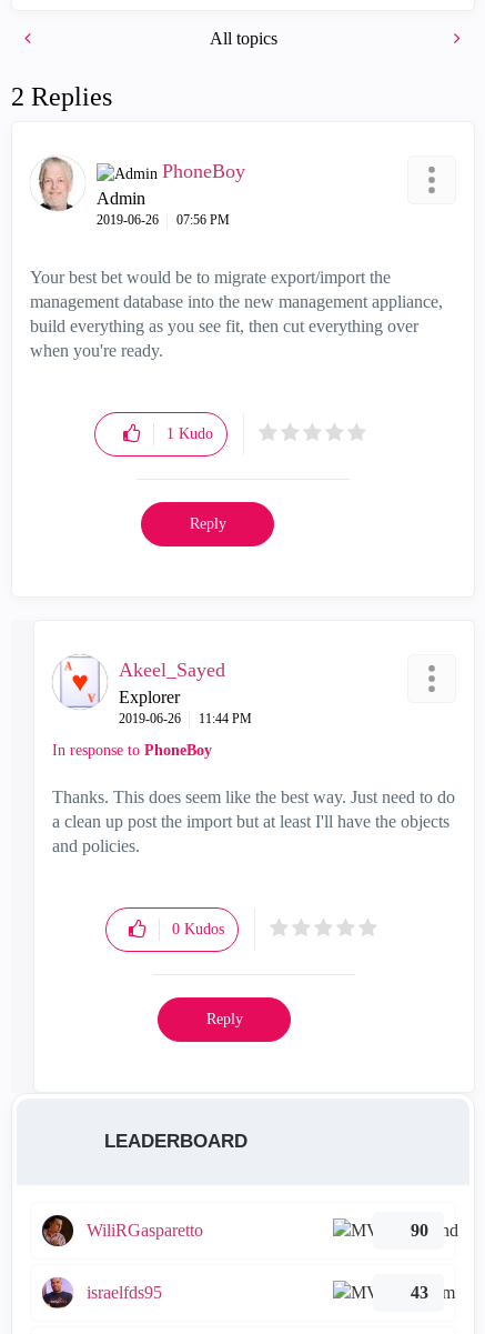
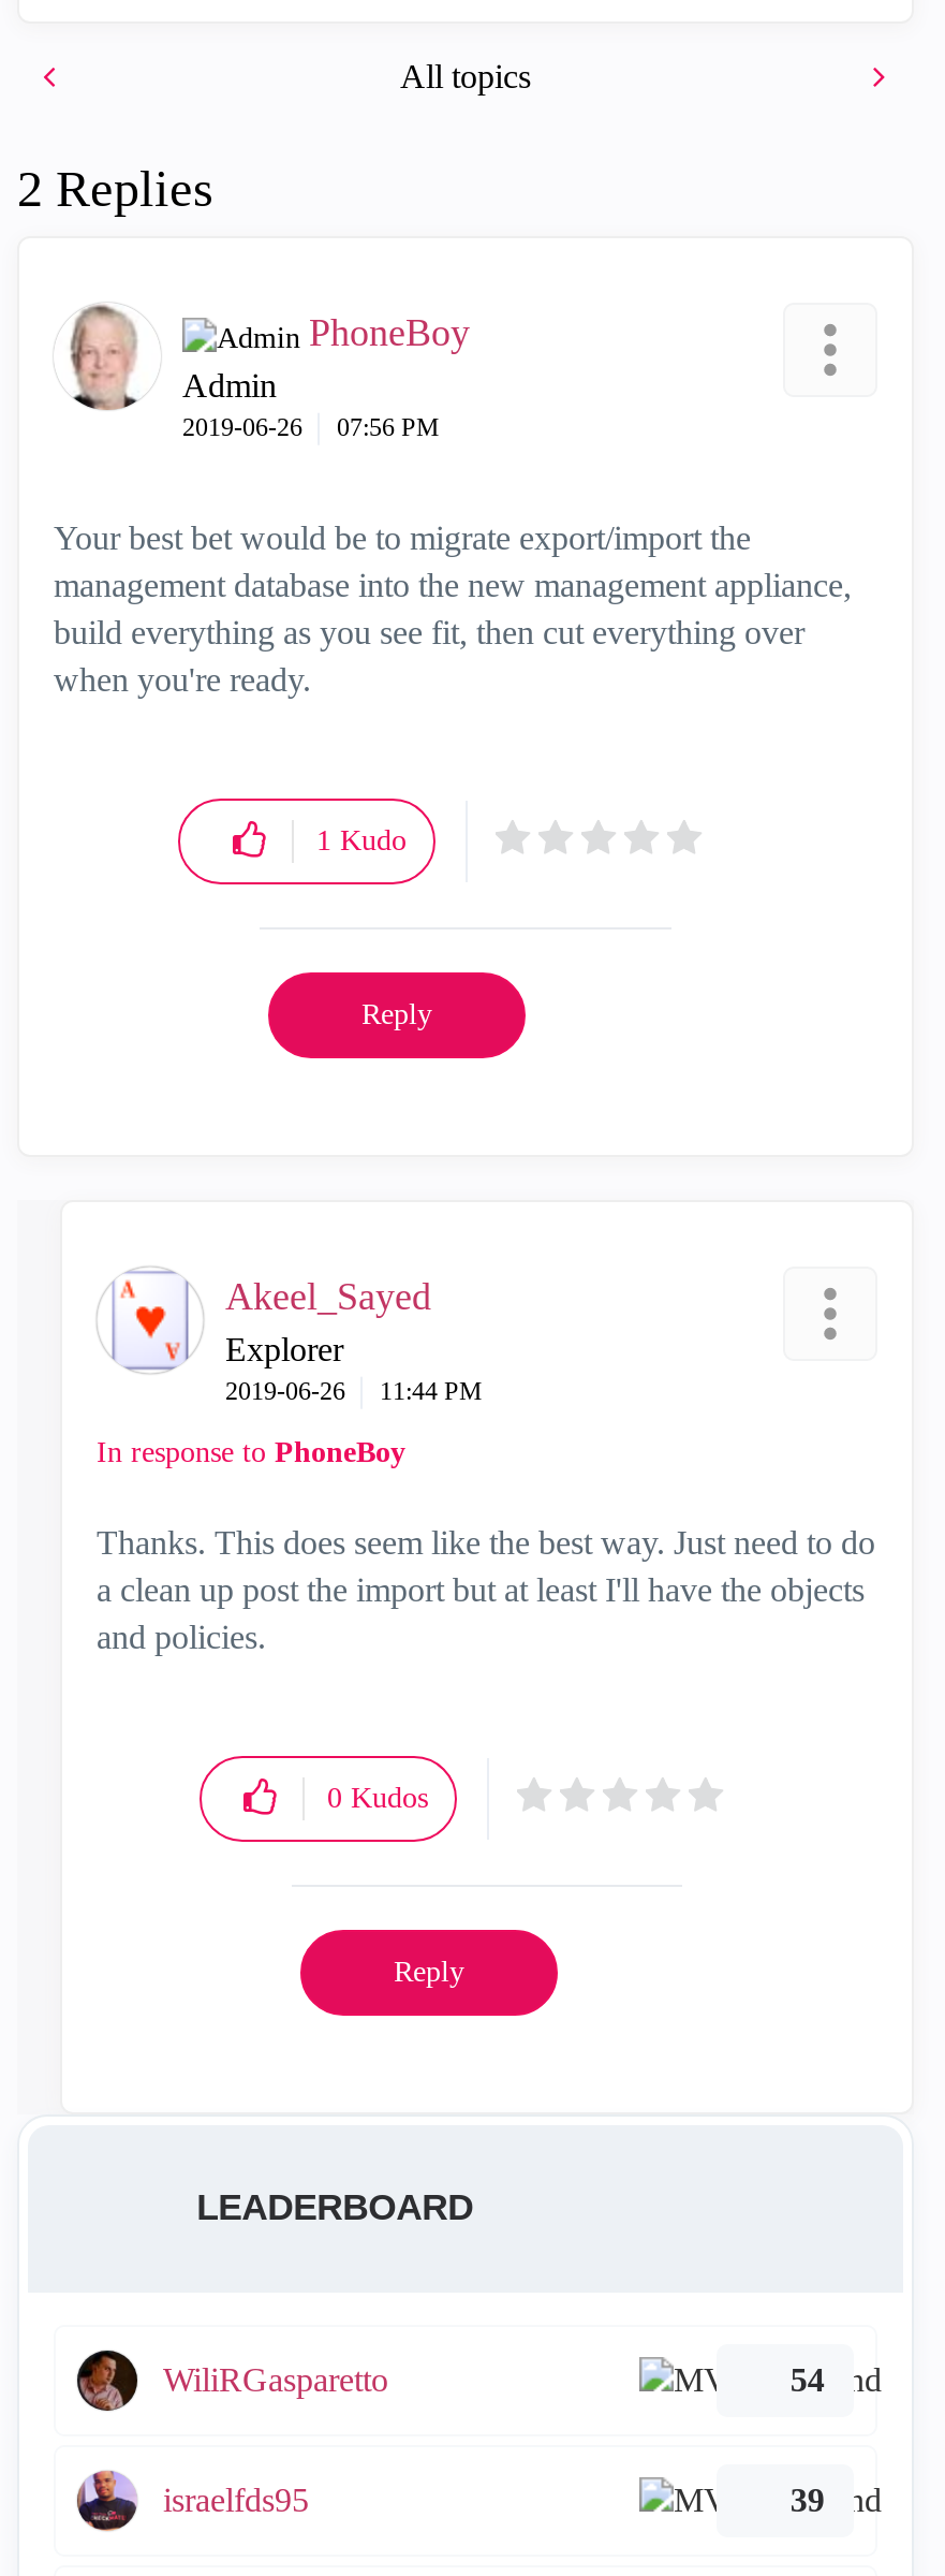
[407,1221,429,1240] 90 -> [782,2361,825,2398] 54
[407,1283,429,1302] 43 -> [782,2482,825,2518] 39

